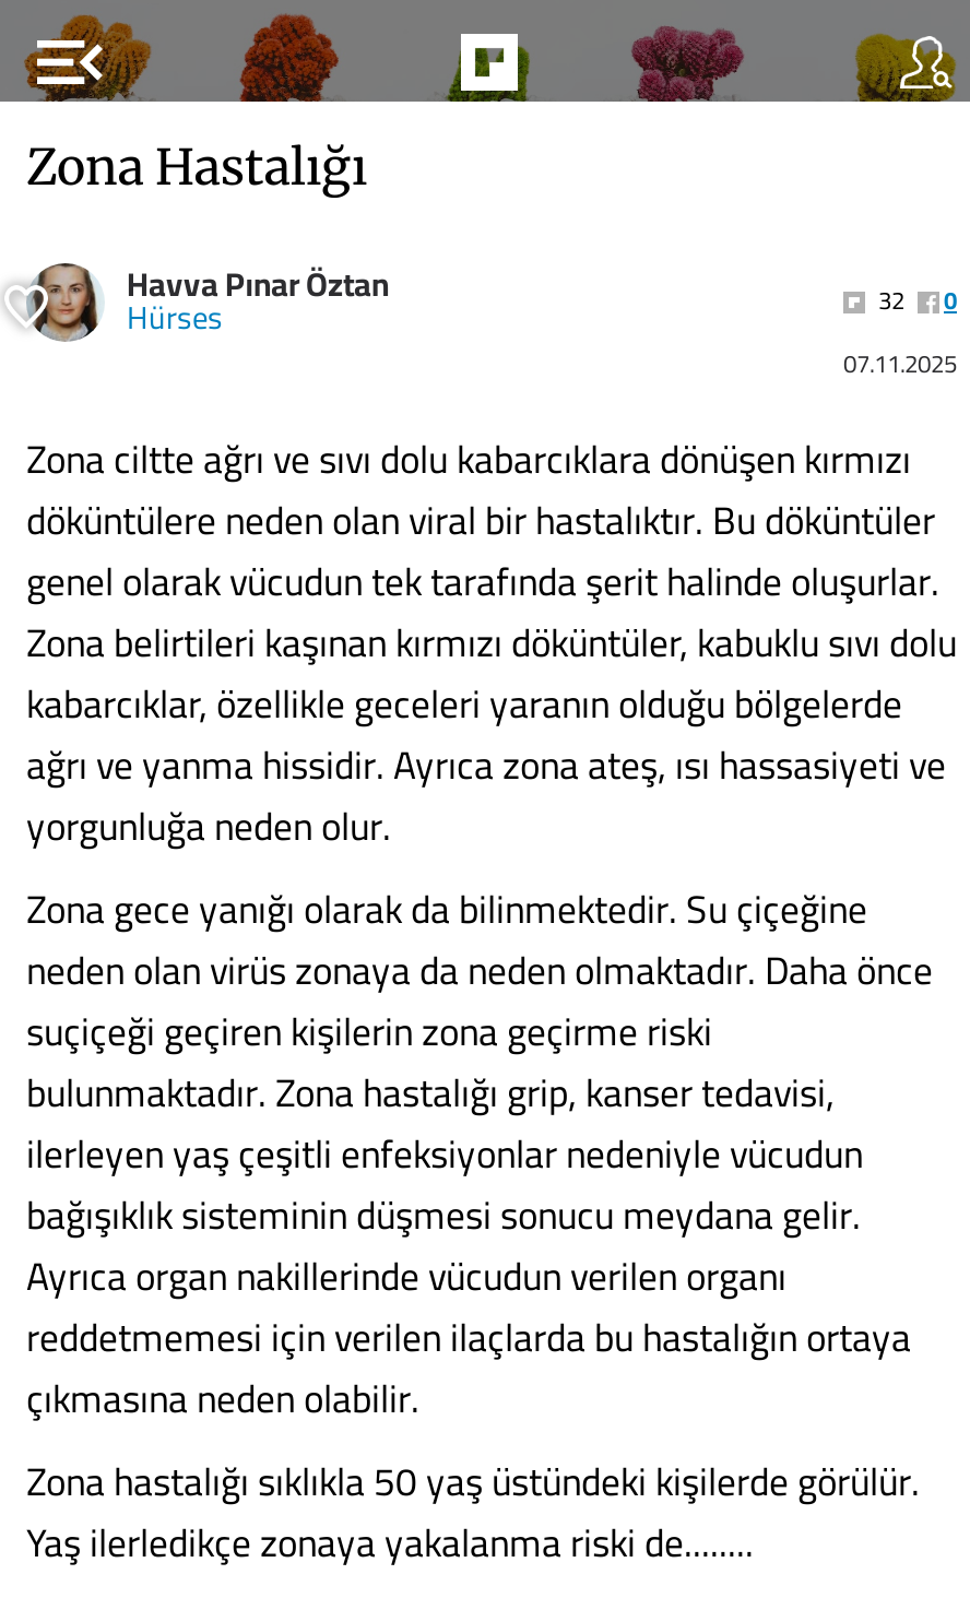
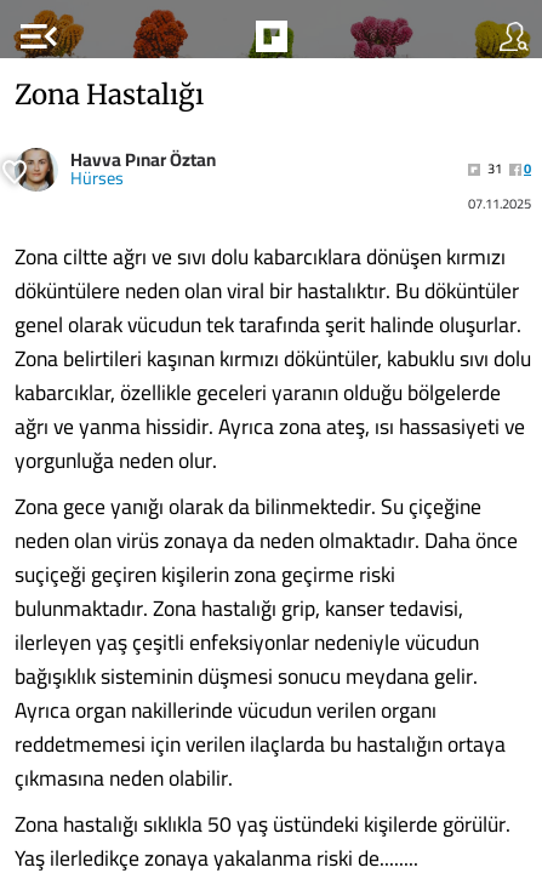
[878,276,957,322] 32 0 -> [487,155,531,181] 31 0

